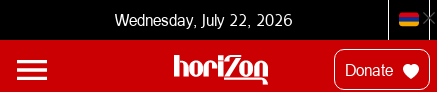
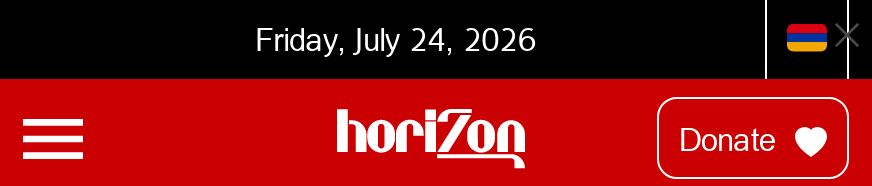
[115,9,292,28] Wednesday, July 22, 2026 -> [255,18,535,56] Friday, July 24, 2026

